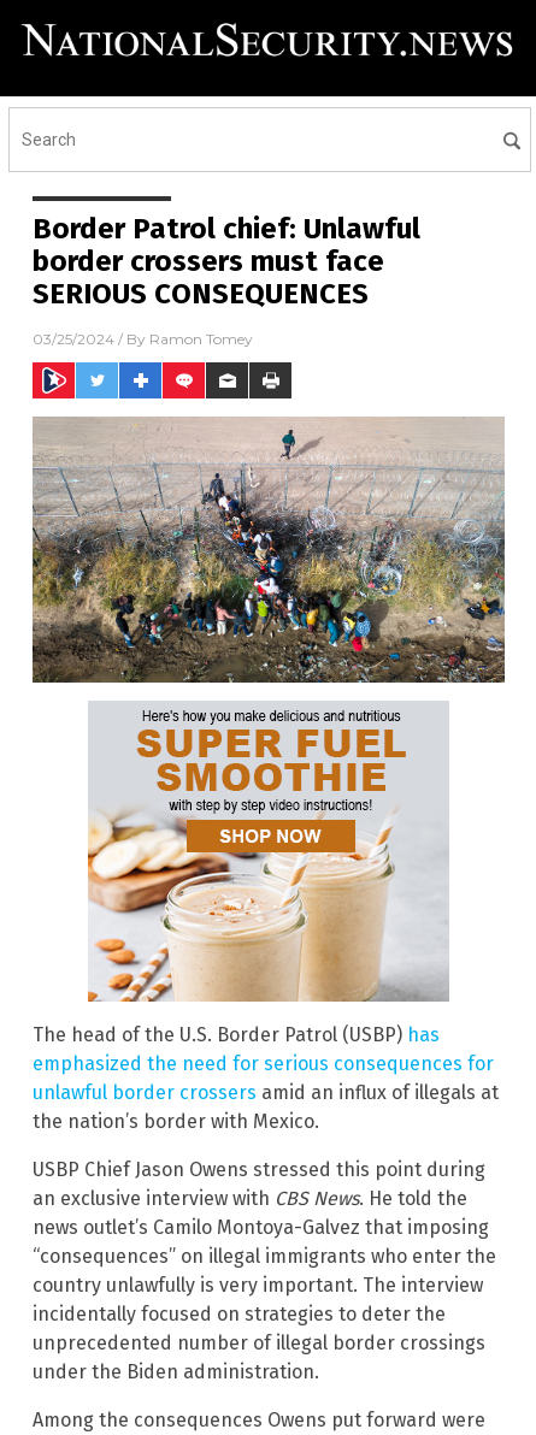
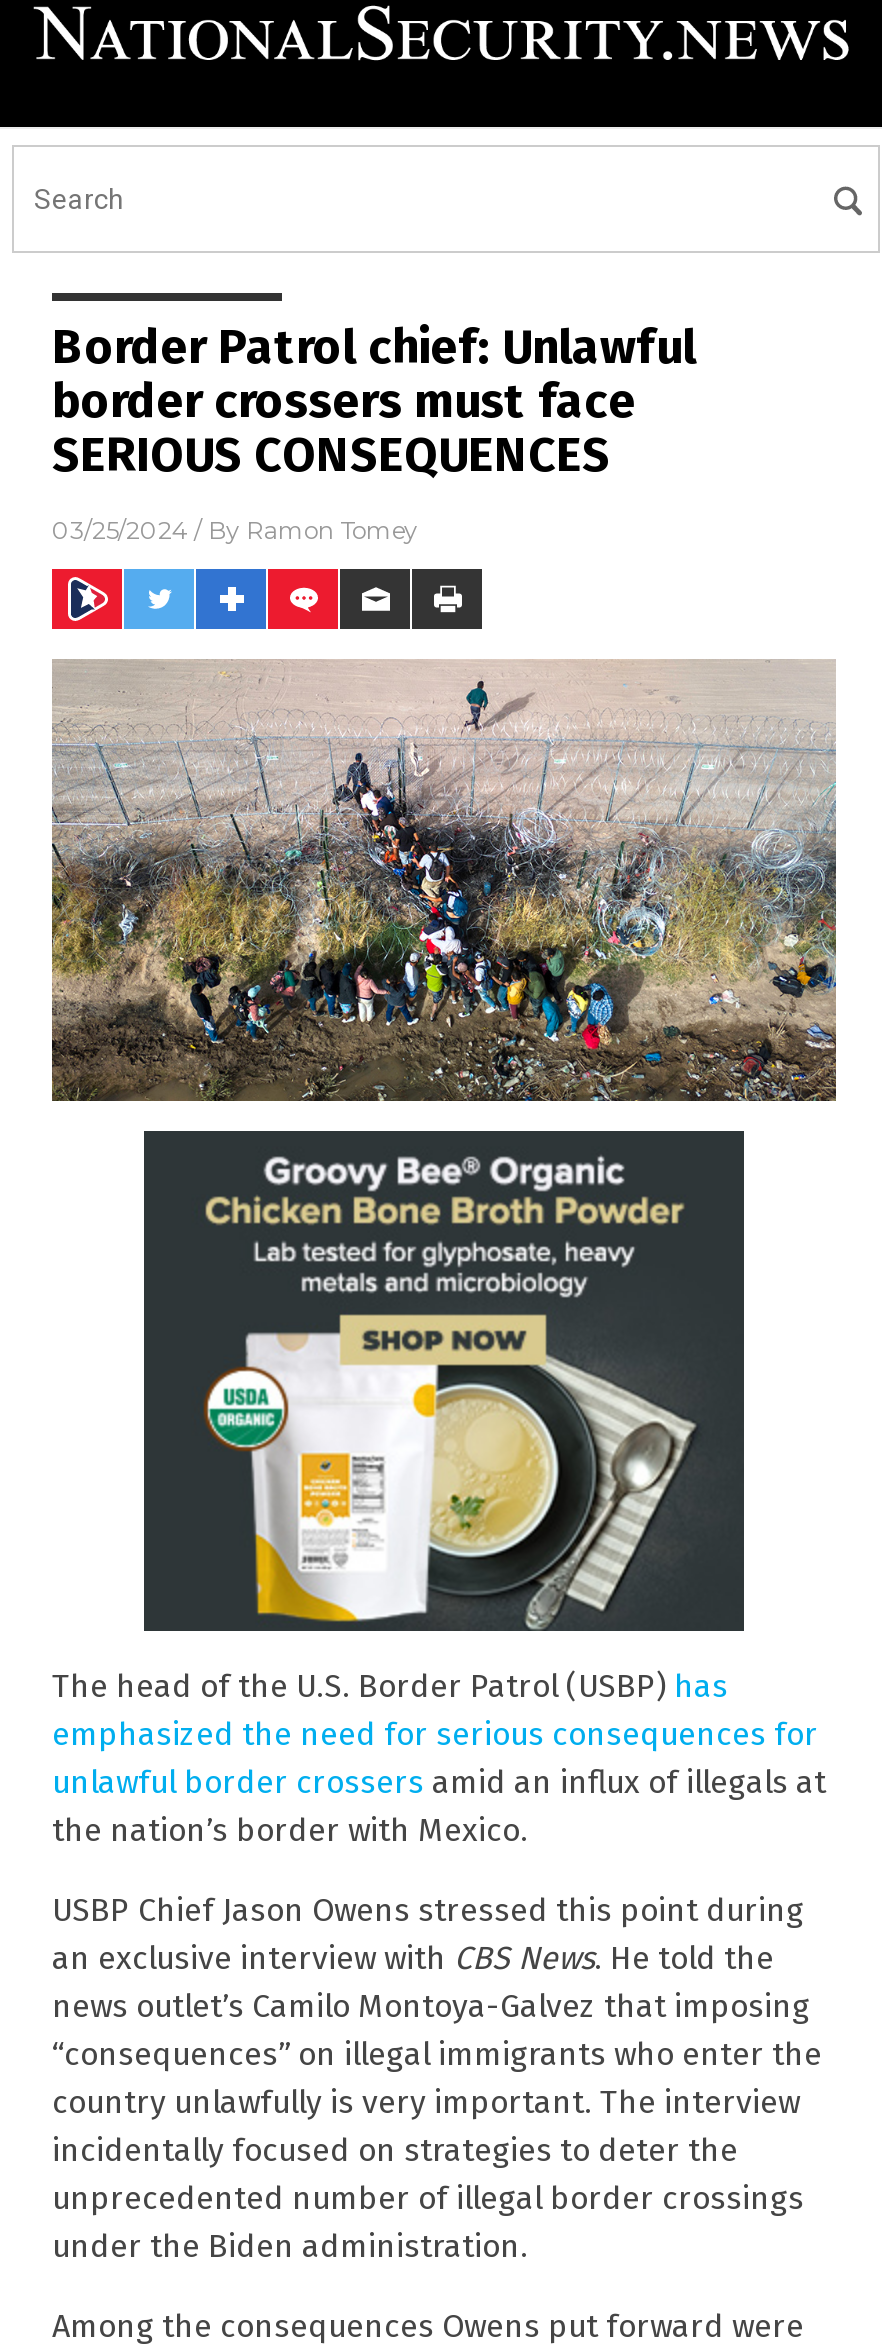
[87,701,449,1003] [image] -> [142,1129,746,1633] [image]

